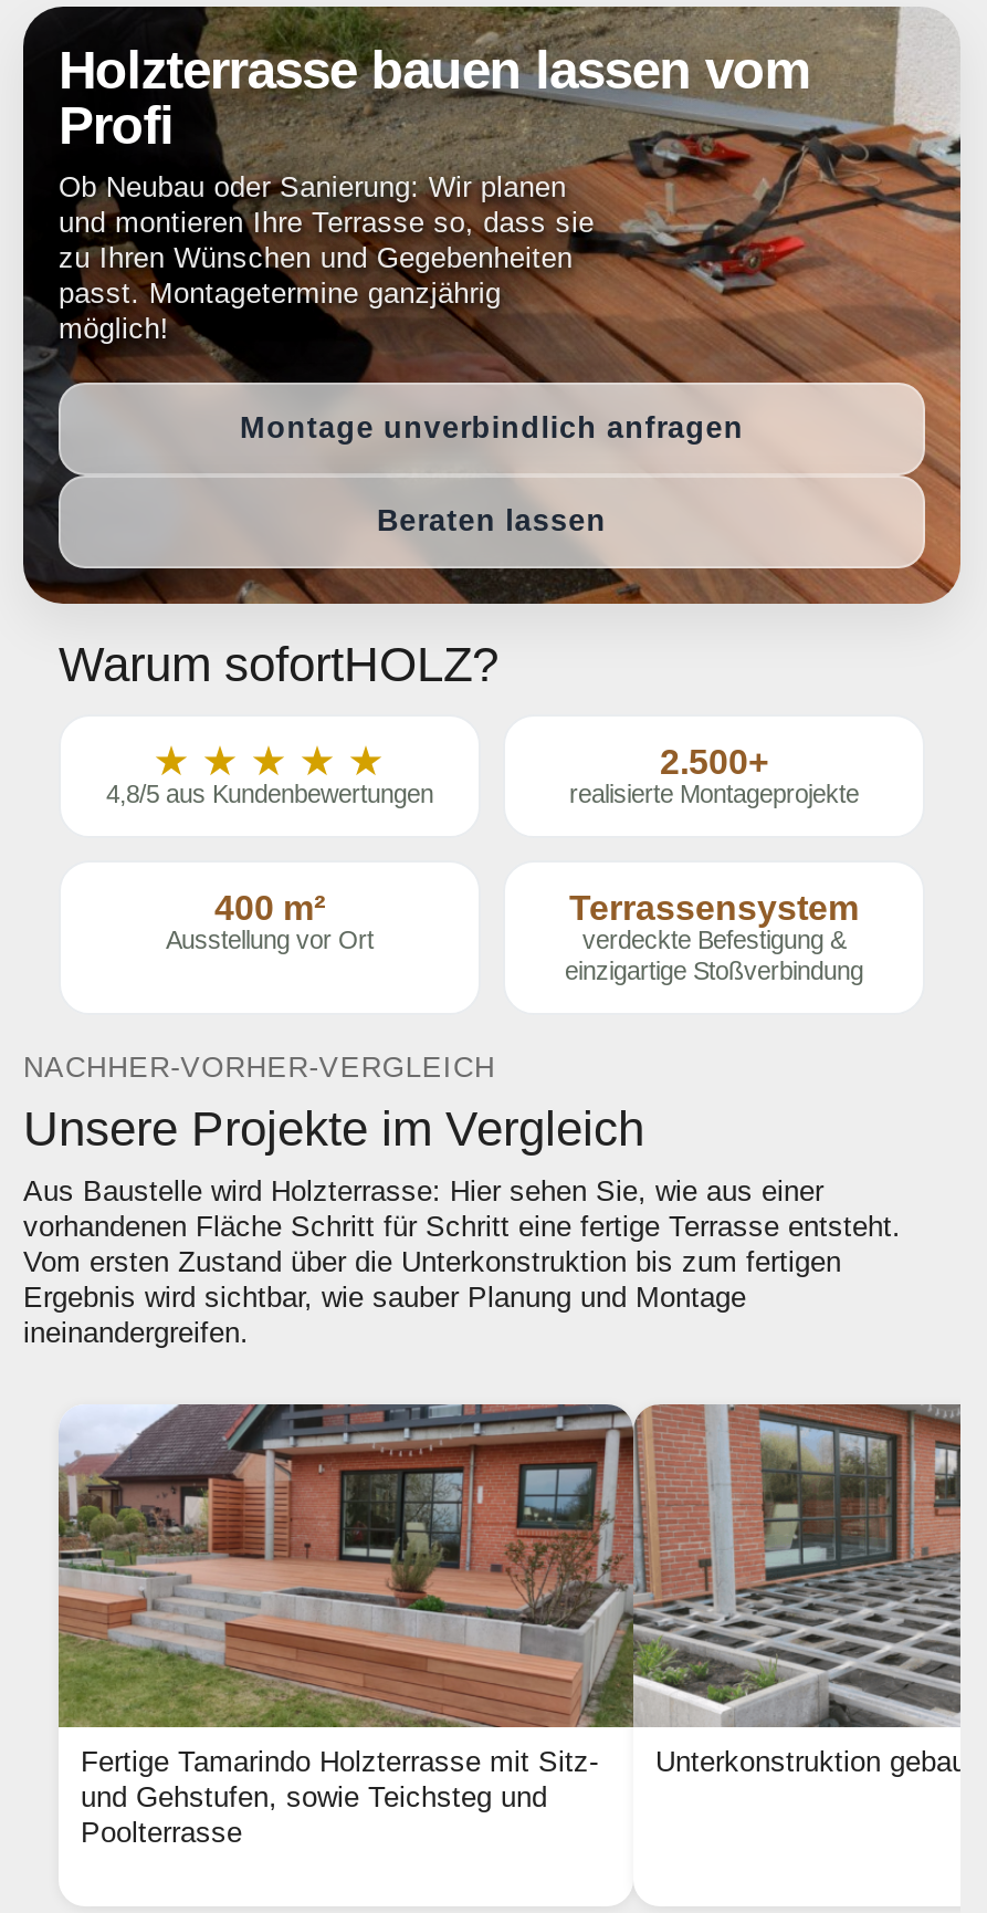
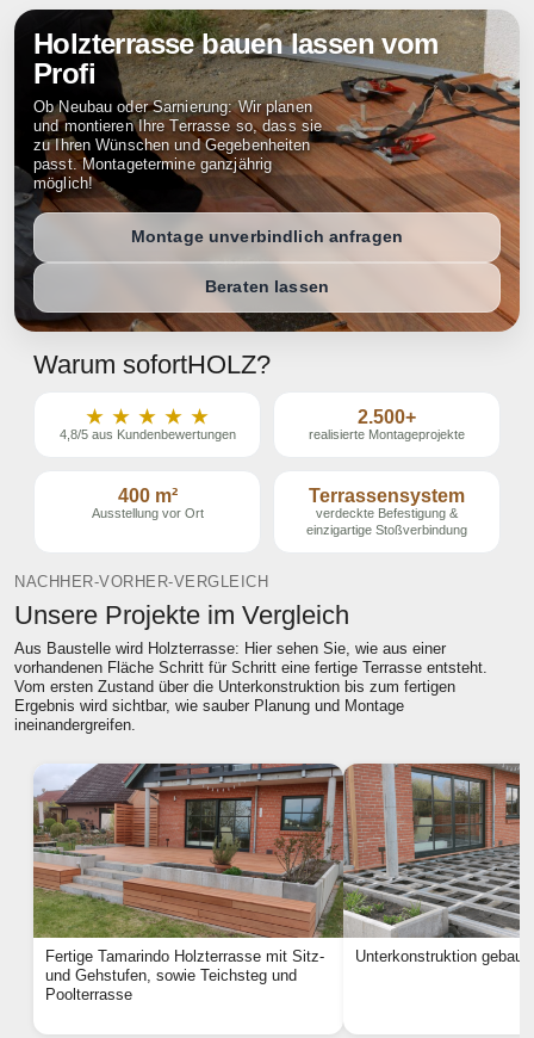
[59,170,566,203] Ob Neubau oder Sanierung: Wir planen -> [33,98,312,116] Ob Neubau oder Sarnierung: Wir planen

